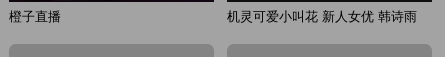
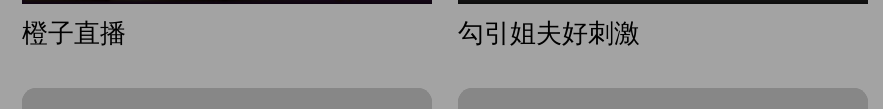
[227,8,417,24] 机灵可爱小叫花 新人女优 韩诗雨 -> [458,17,640,49] 勾引姐夫好刺激

